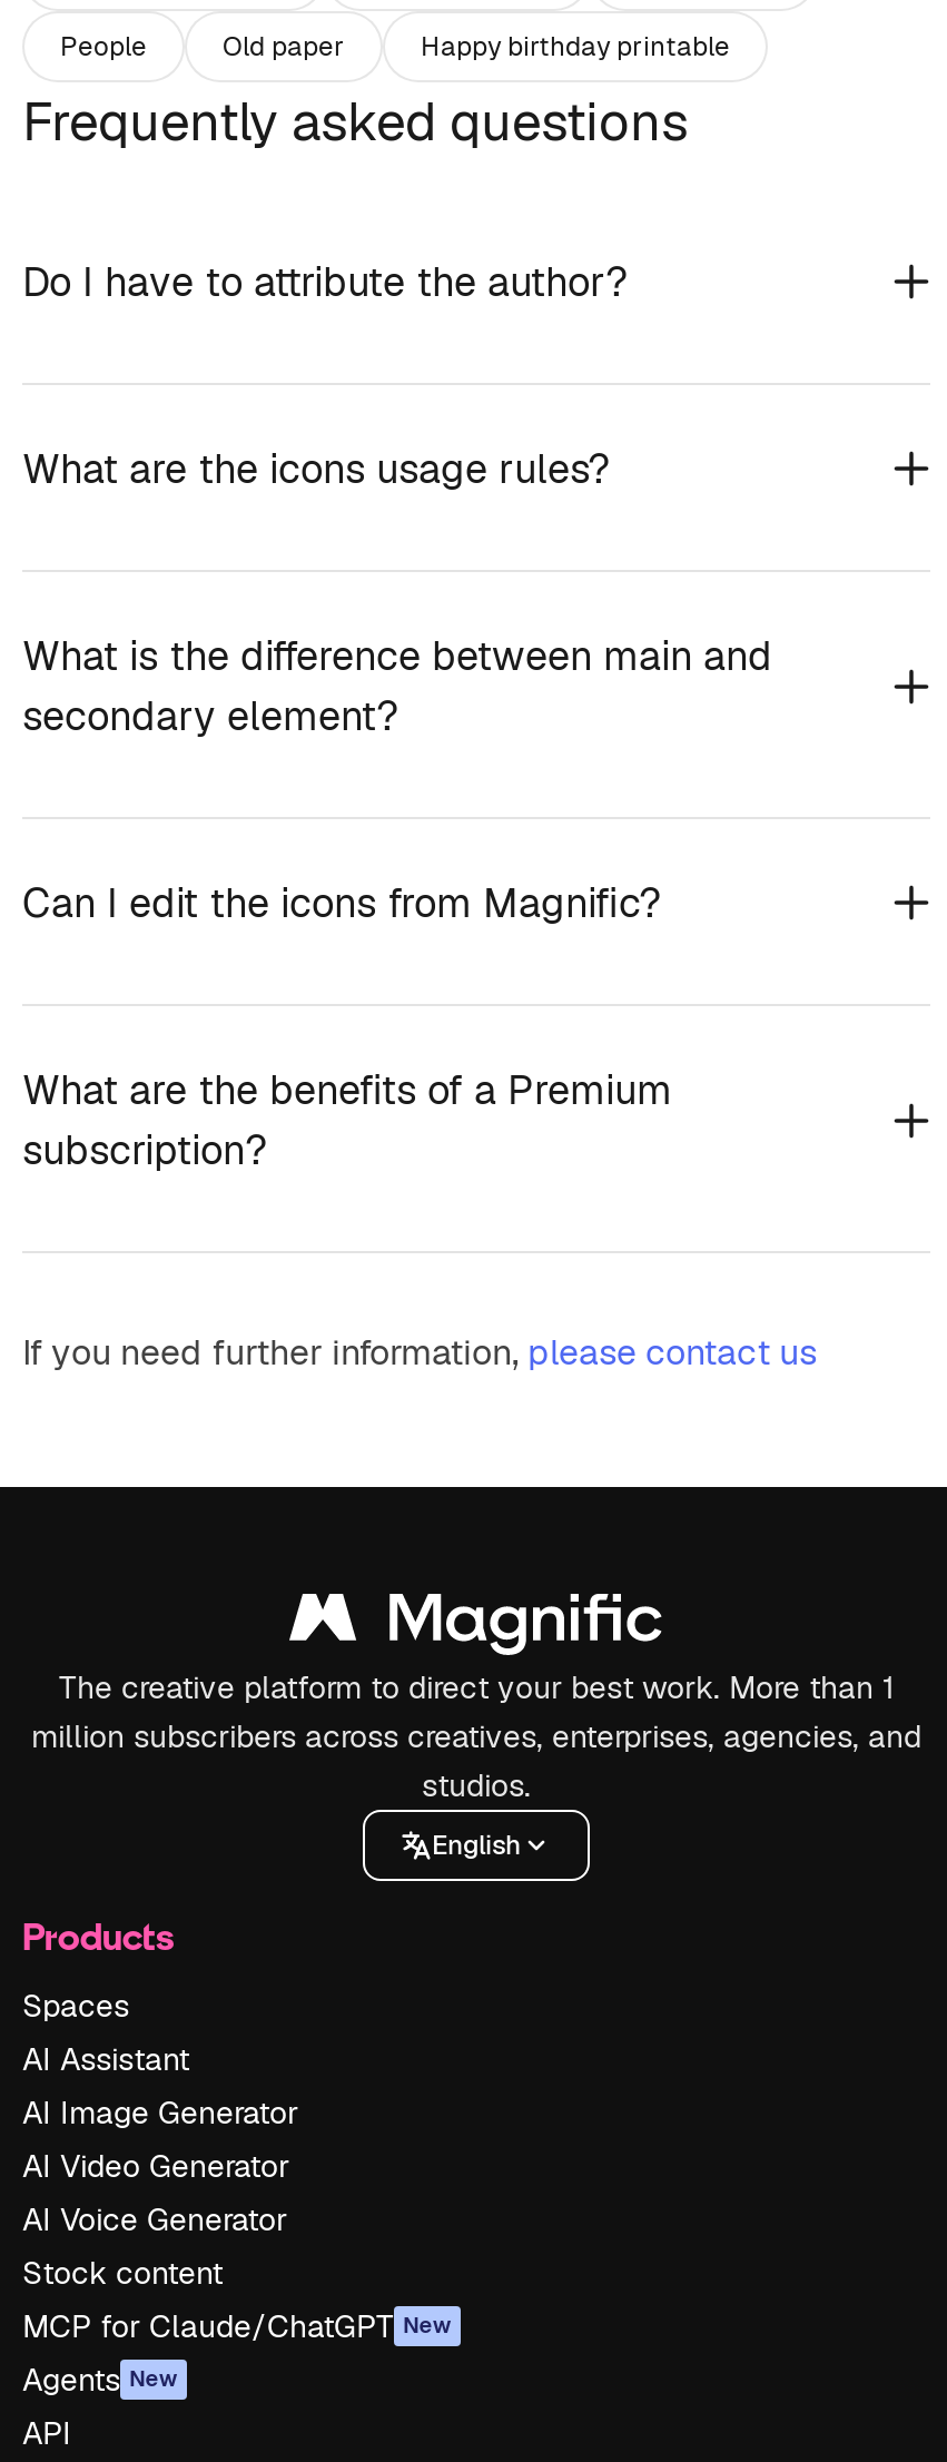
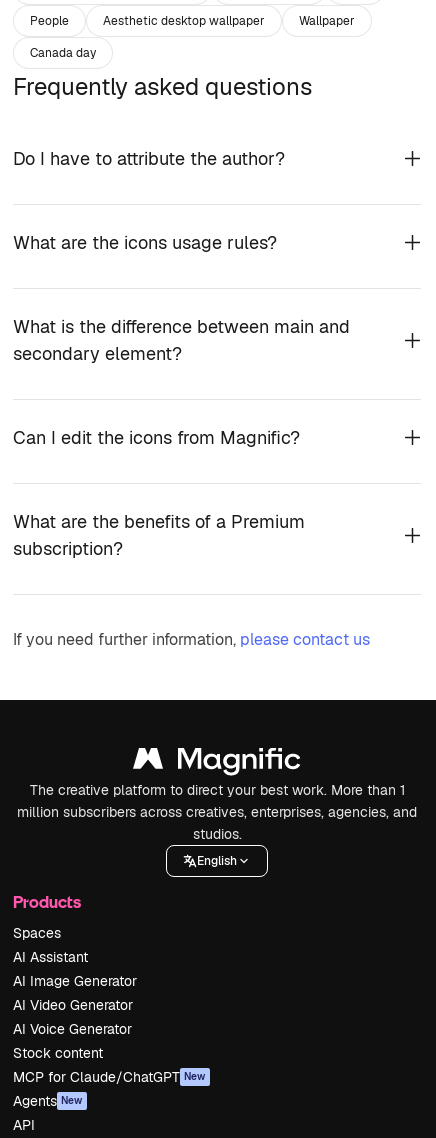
[223,28,730,63] Old paper | Happy birthday printable -> [30,12,355,60] Aesthetic desktop wallpaper | Wallpaper | Canada day

